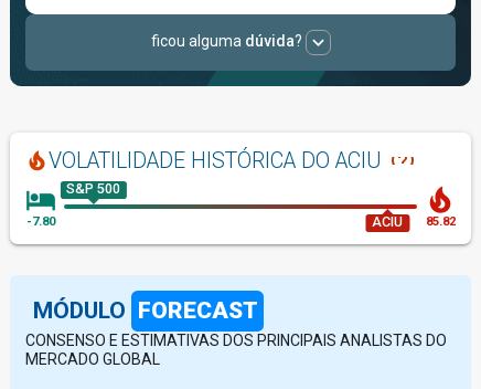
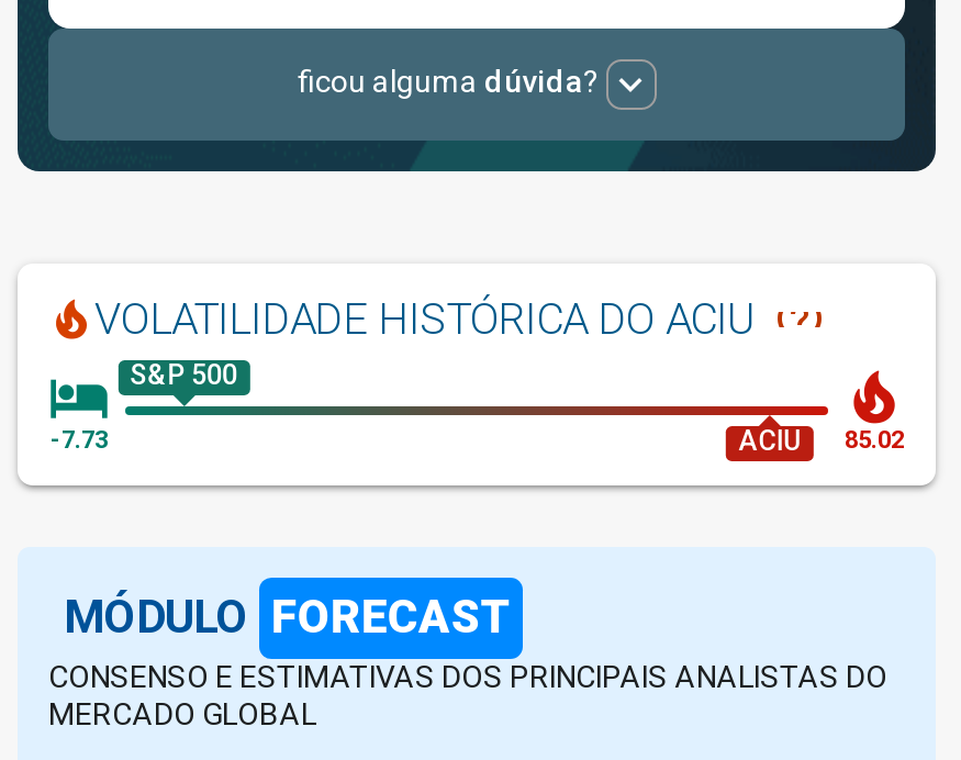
[26,214,55,229] -7.80 -> [51,426,108,454] -7.73
[372,214,455,230] ACIU 85.82 -> [739,425,904,458] ACIU 85.02

